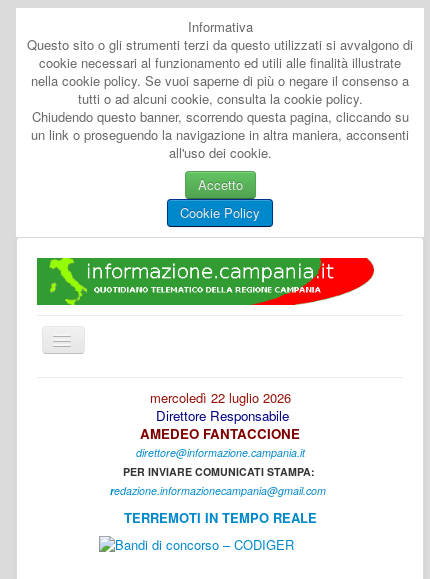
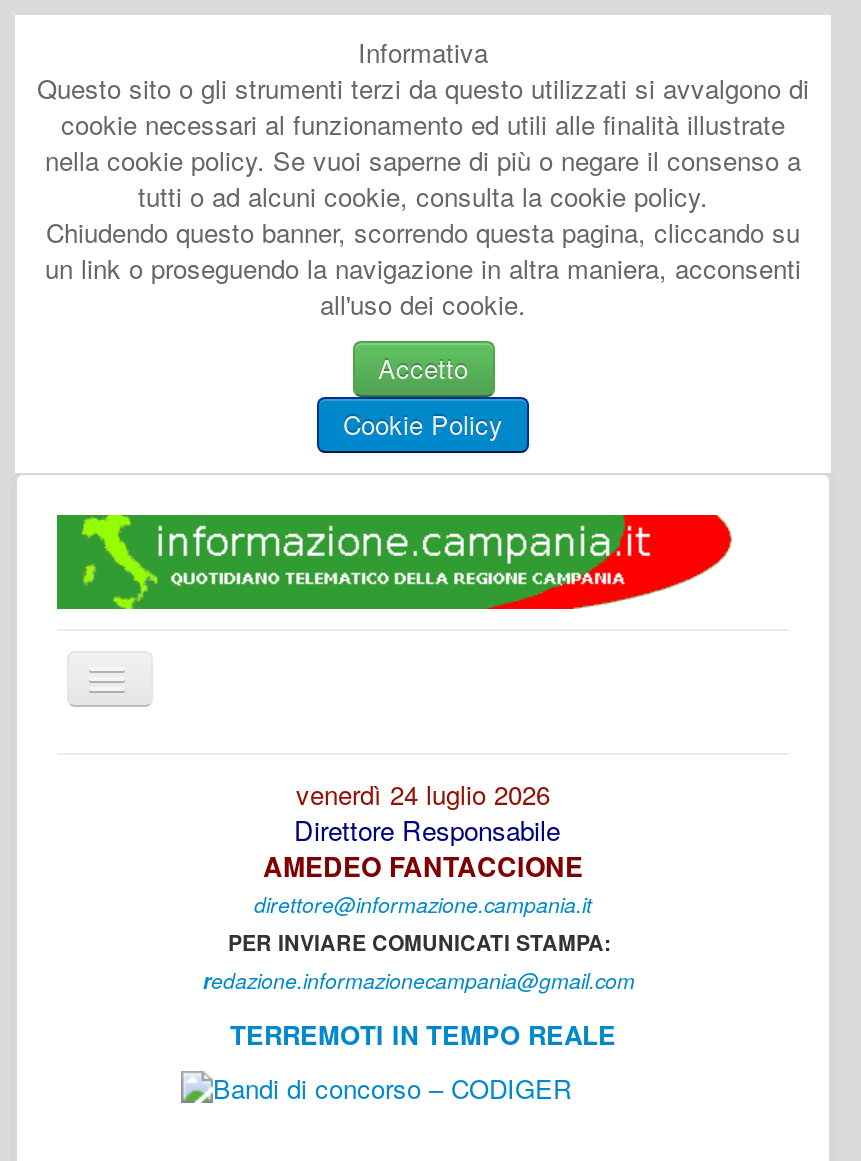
[149,388,290,407] mercoledì 22 luglio 2026 -> [296,775,550,813] venerdì 24 luglio 2026

